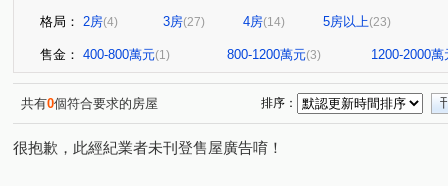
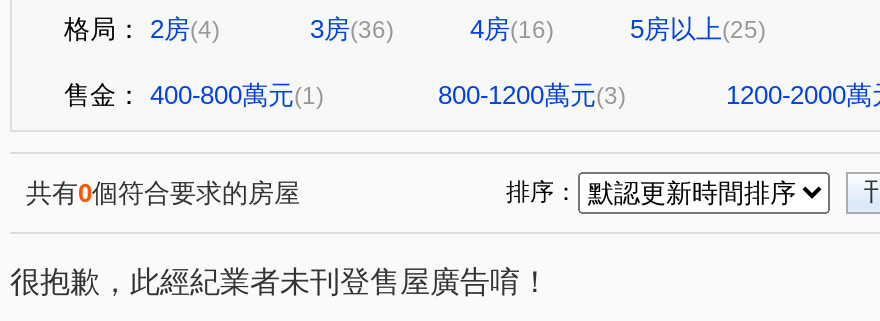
[163,14,205,29] 3房(27) -> [310,14,394,44] 3房(36)
[243,14,285,29] 4房(14) -> [470,14,554,44] 4房(16)
[323,14,391,29] 5房以上(23) -> [630,14,766,44] 5房以上(25)

